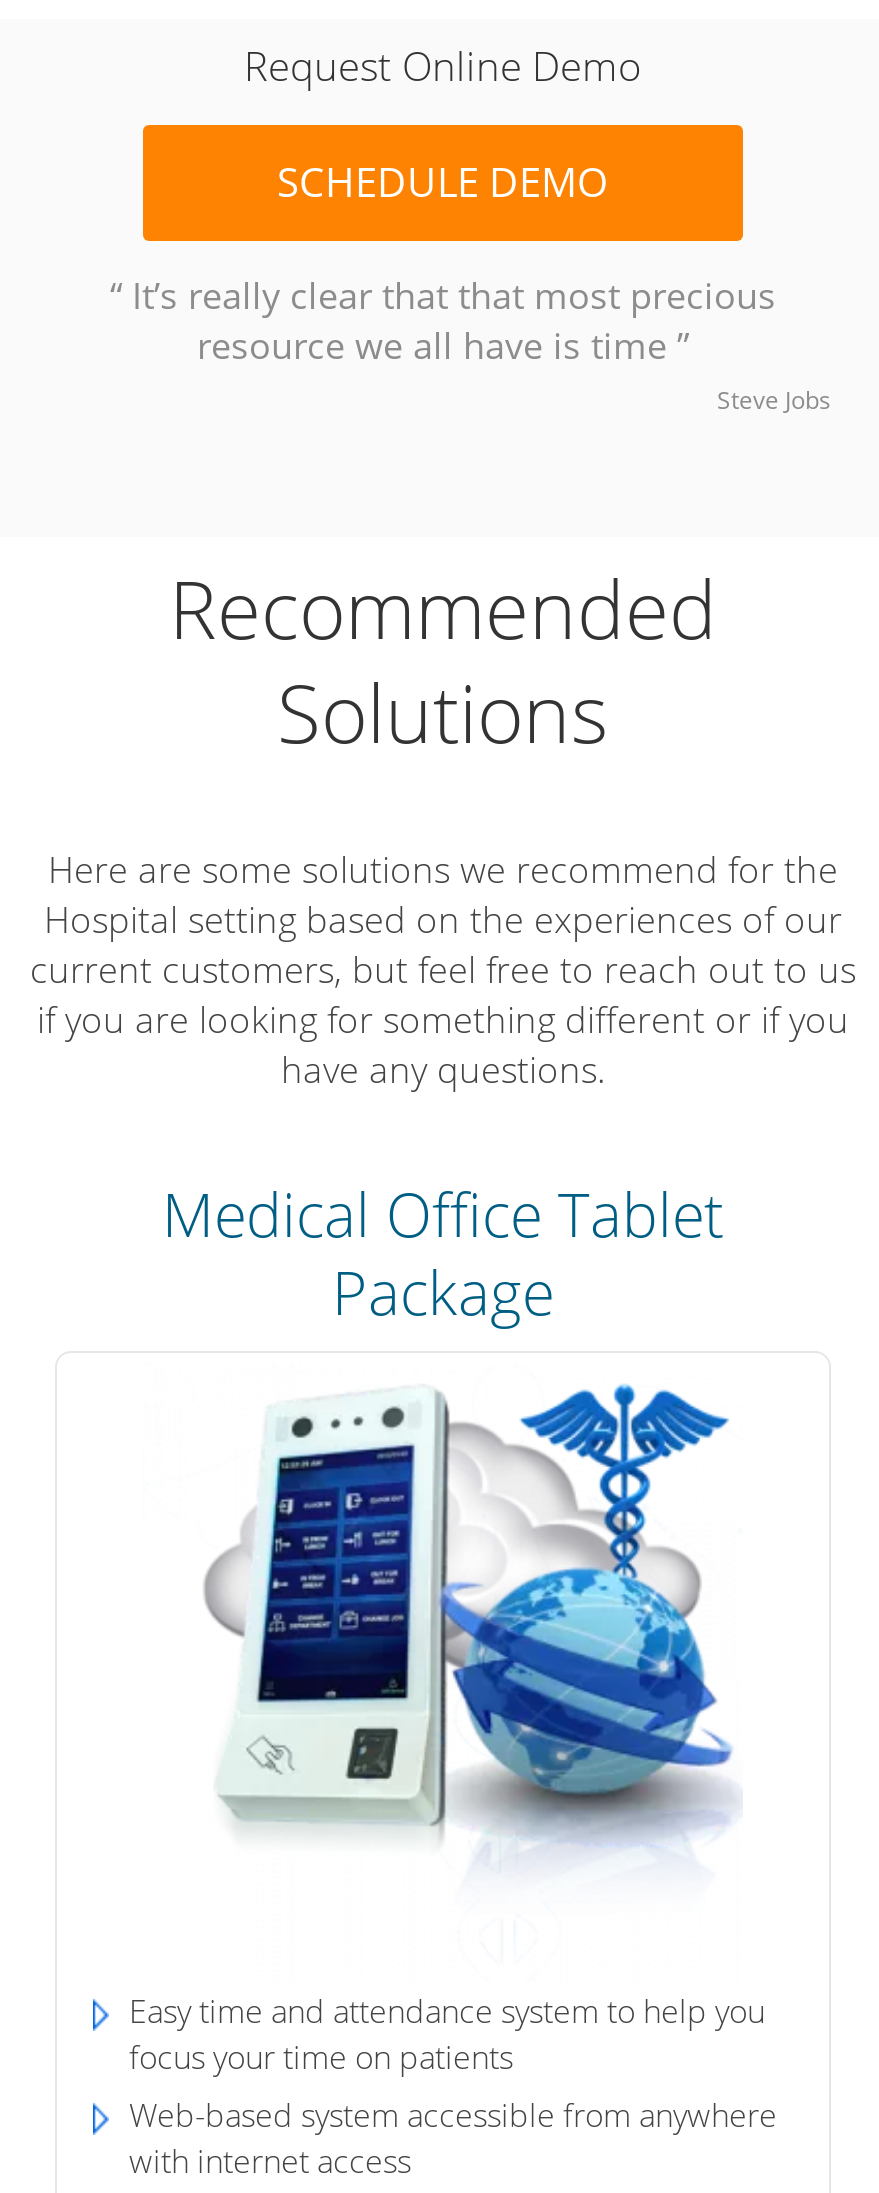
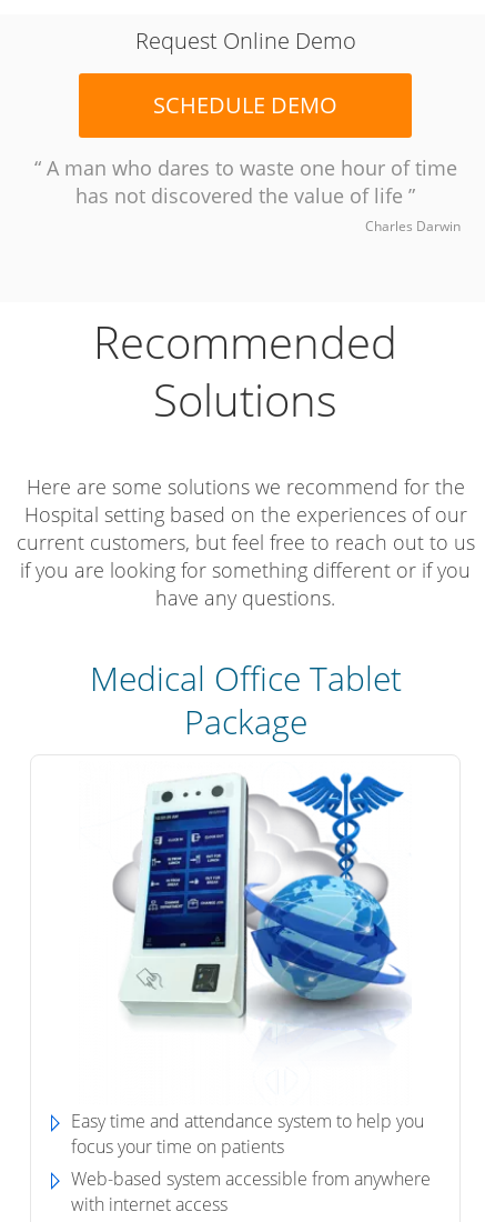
[122,270,831,416] It’s really clear that that most precious | resource we all have is time | Steve Jobs -> [41,154,461,235] A man who dares to waste one hour of time | has not discovered the value of life | Charles Darwin

